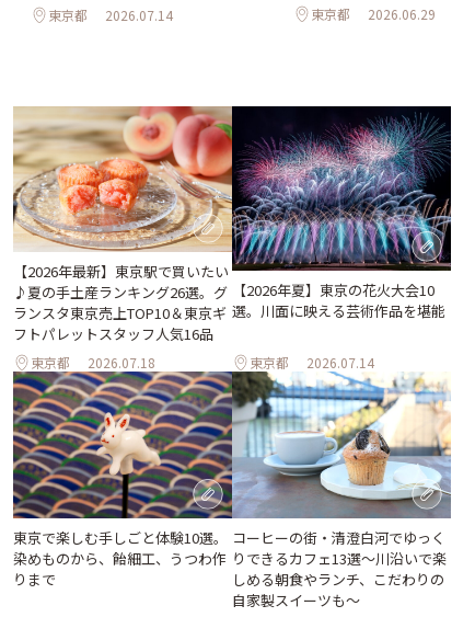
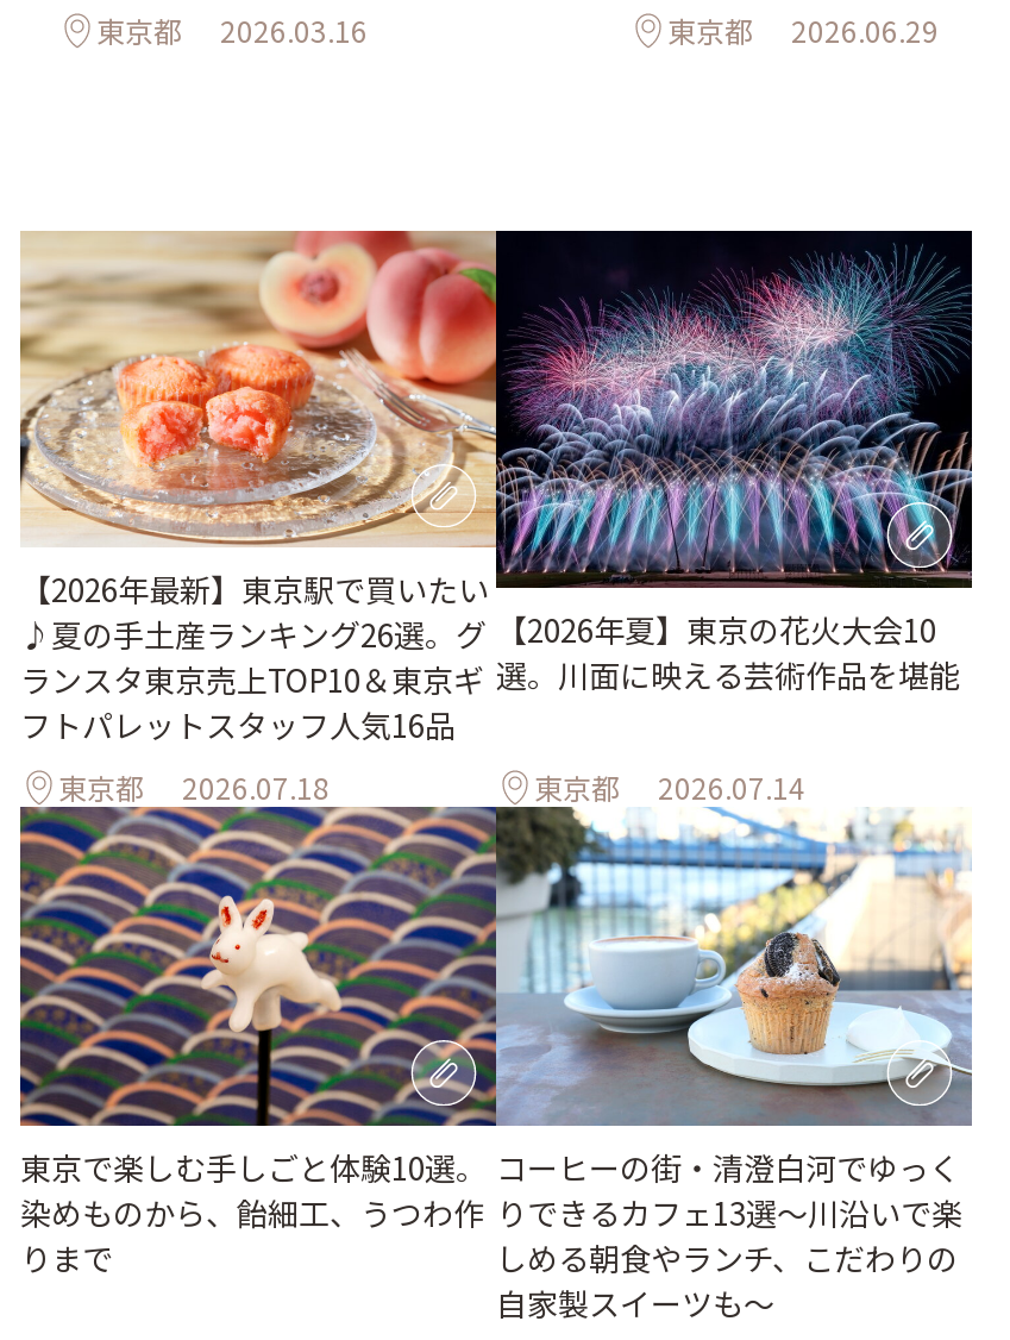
[48,5,173,24] 東京都 2026.07.14 -> [96,9,368,50] 東京都 2026.03.16

